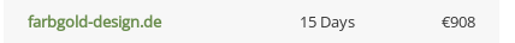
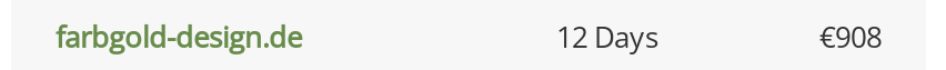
[299,11,354,32] 15 Days -> [556,17,658,57] 12 Days

